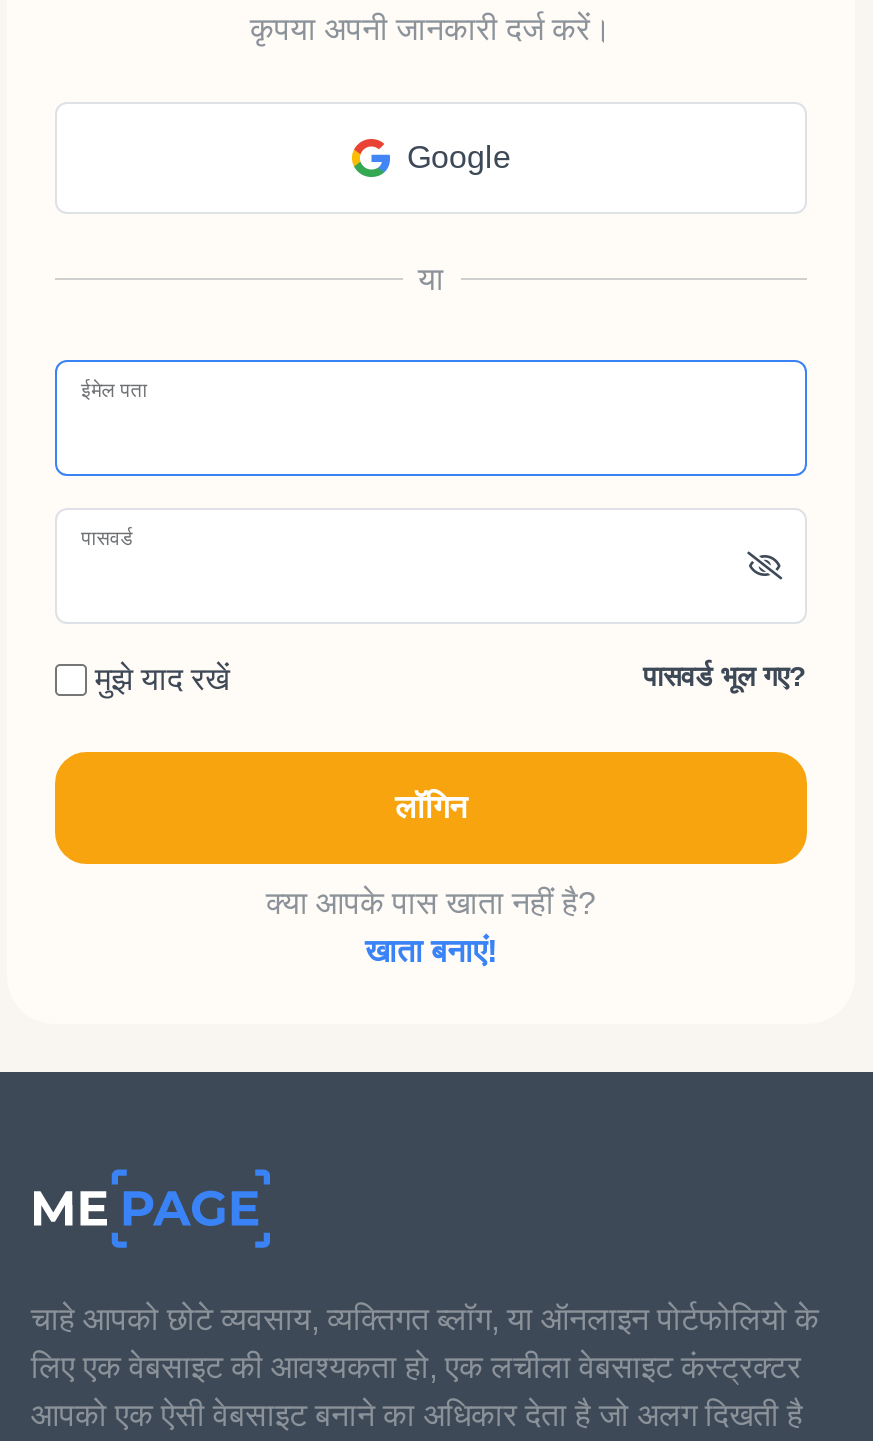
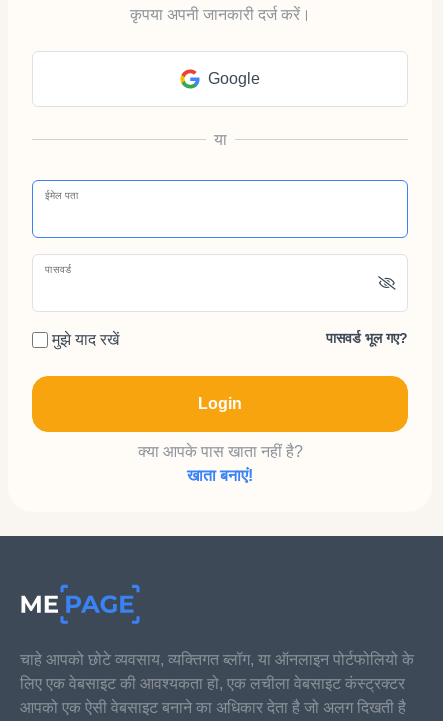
[395,790,467,824] लॉगिन -> [198,395,242,412] Login

